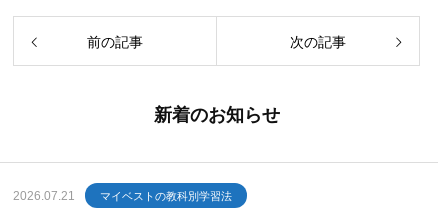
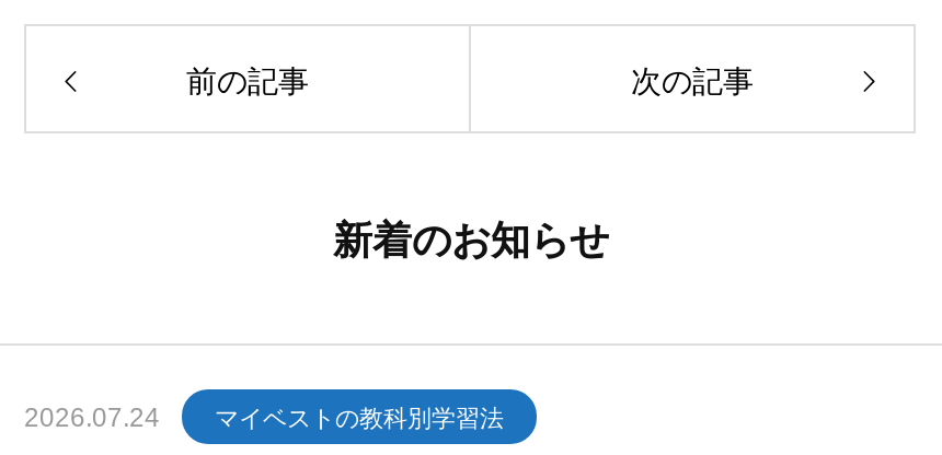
[13,189,75,203] 2026.07.21 -> [24,404,160,434] 2026.07.24

